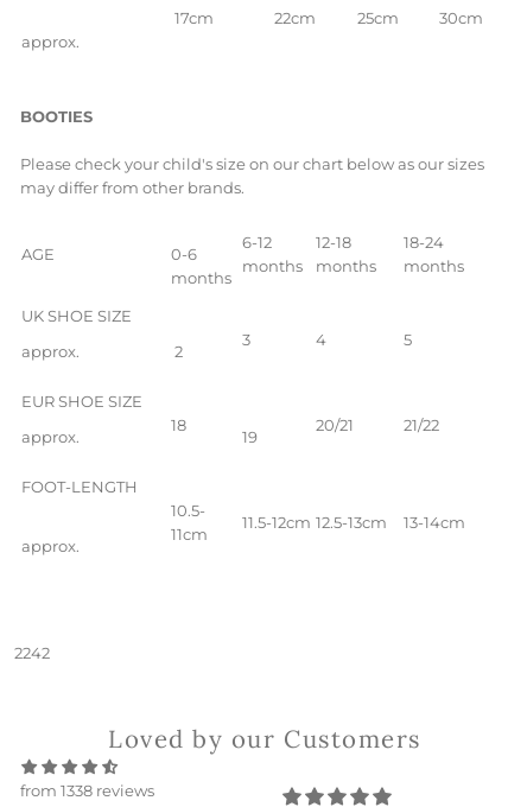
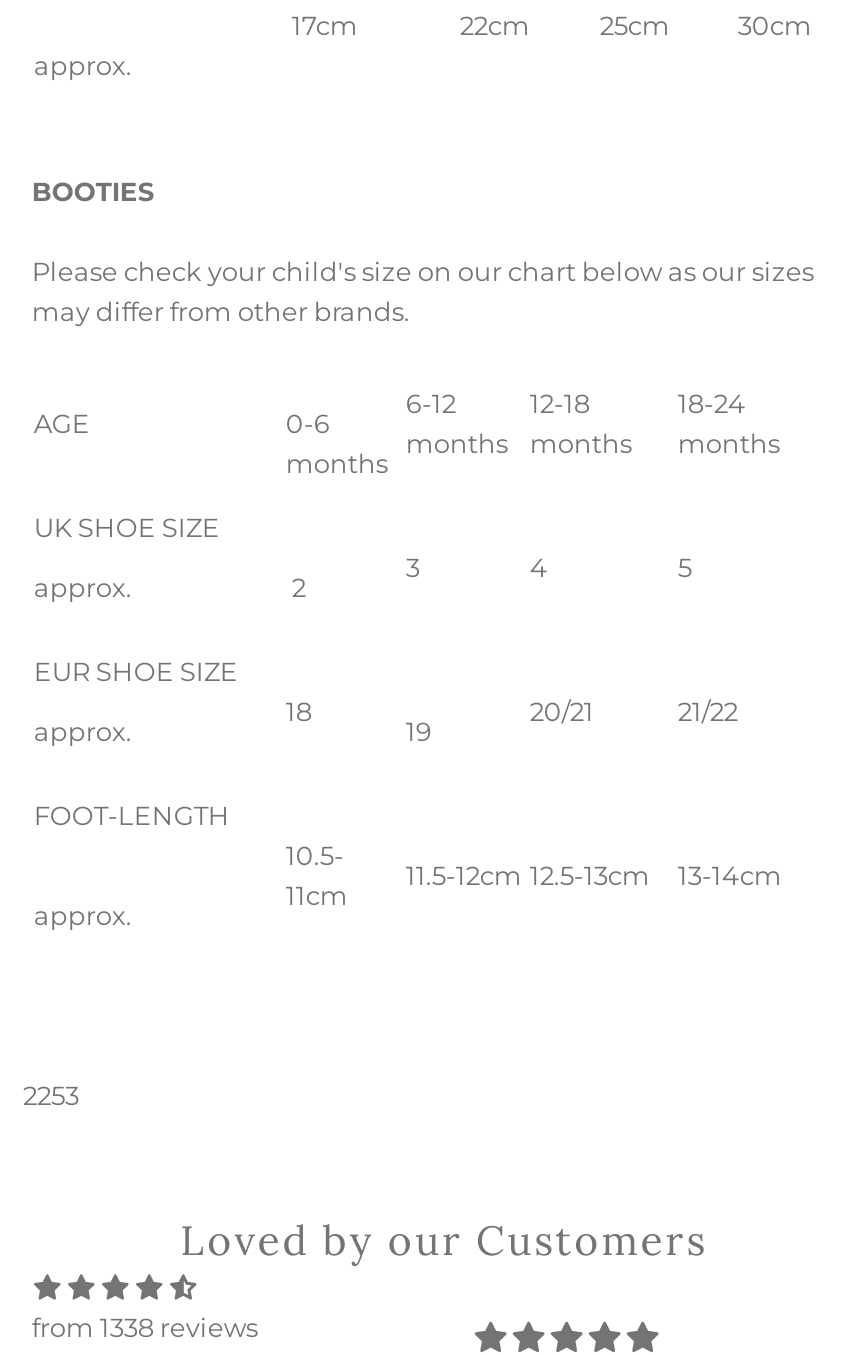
[15,644,50,662] 2242 -> [23,1080,79,1110] 2253

